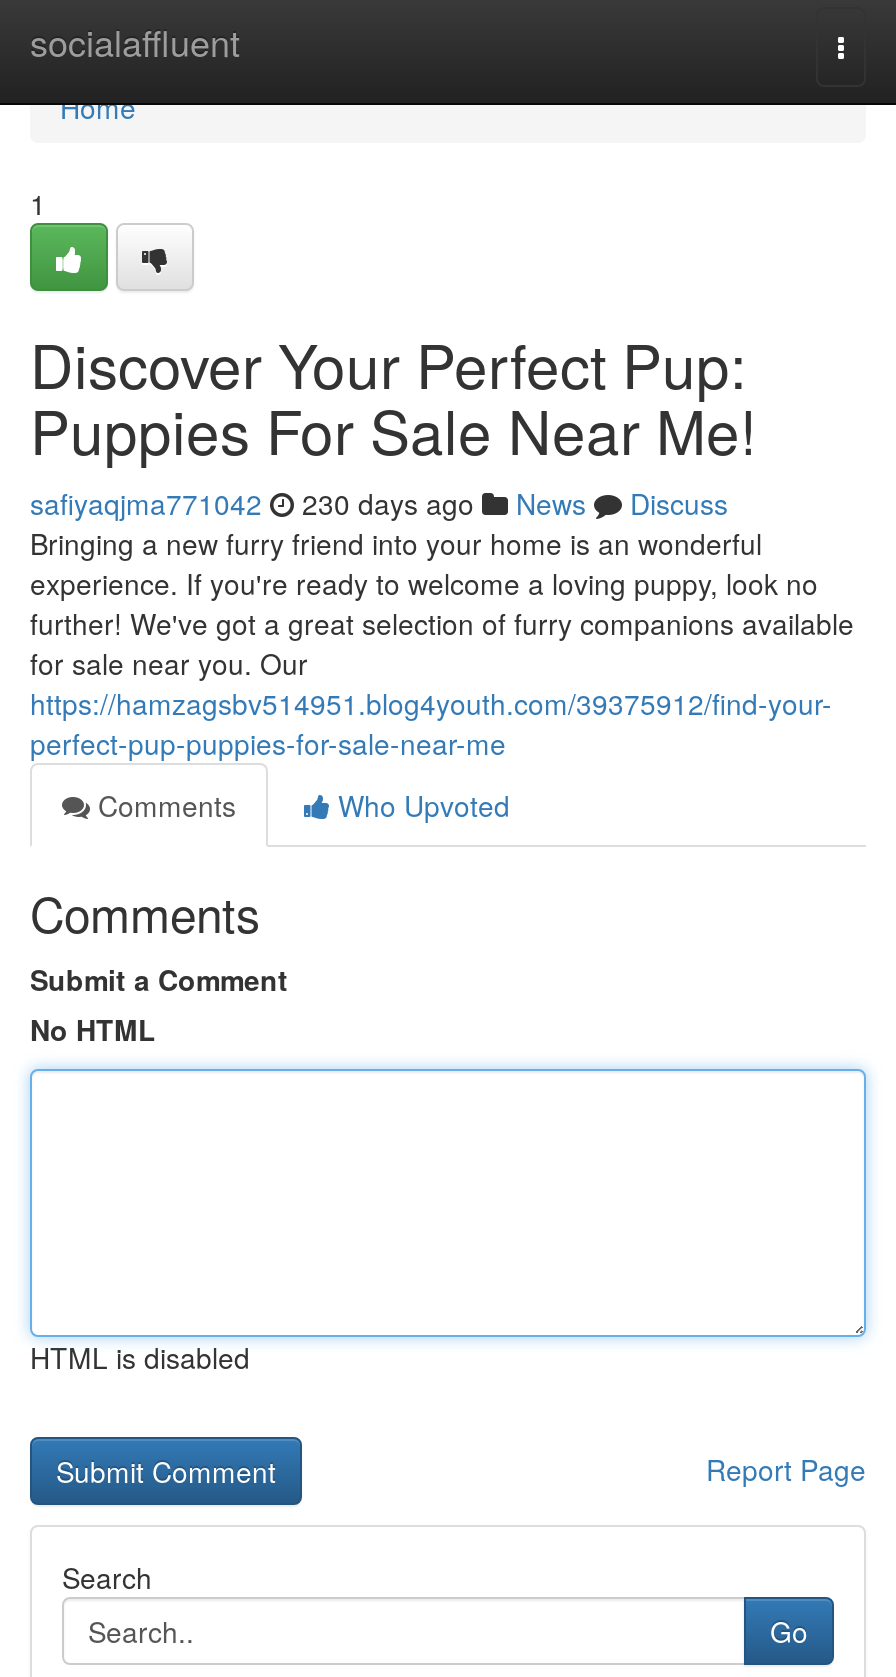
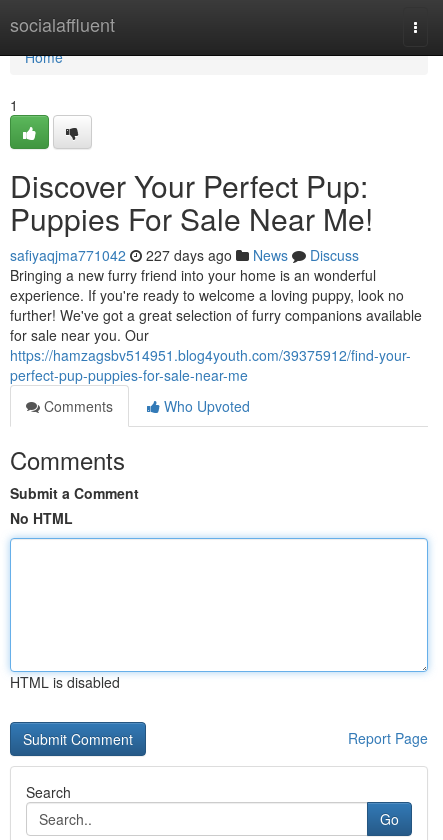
[30,483,728,523] safiyaqjma771042 230 days ago News Discuss -> [10,245,359,265] safiyaqjma771042 227 days ago News Discuss

